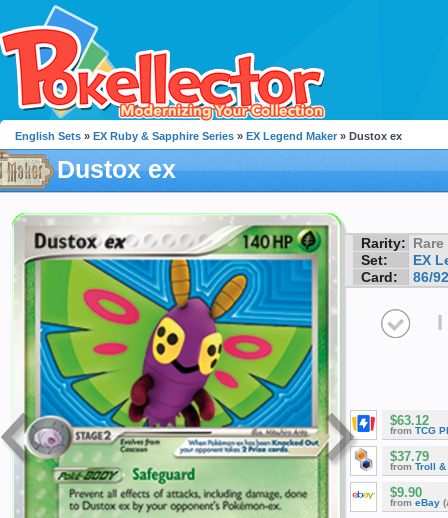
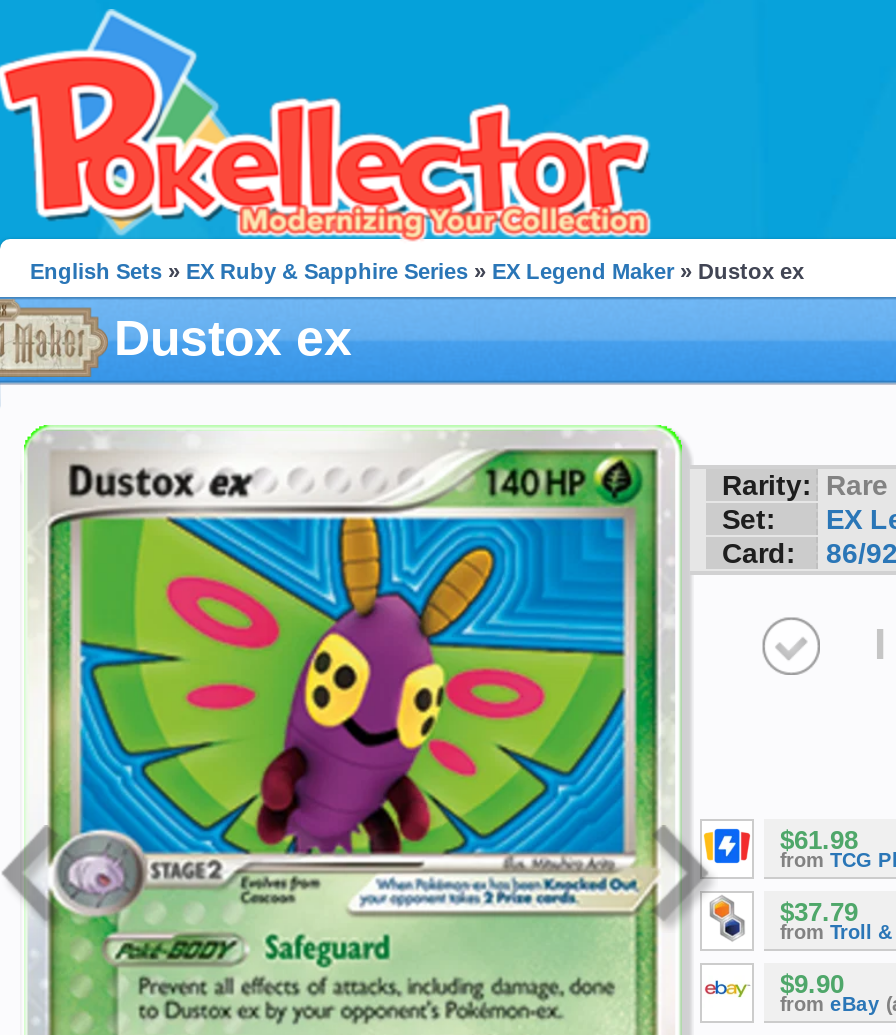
[390,413,429,428] $63.12 -> [780,826,858,856] $61.98

